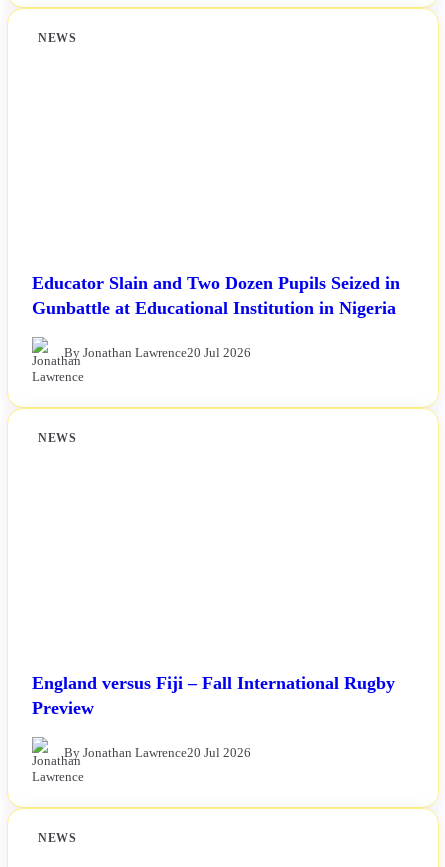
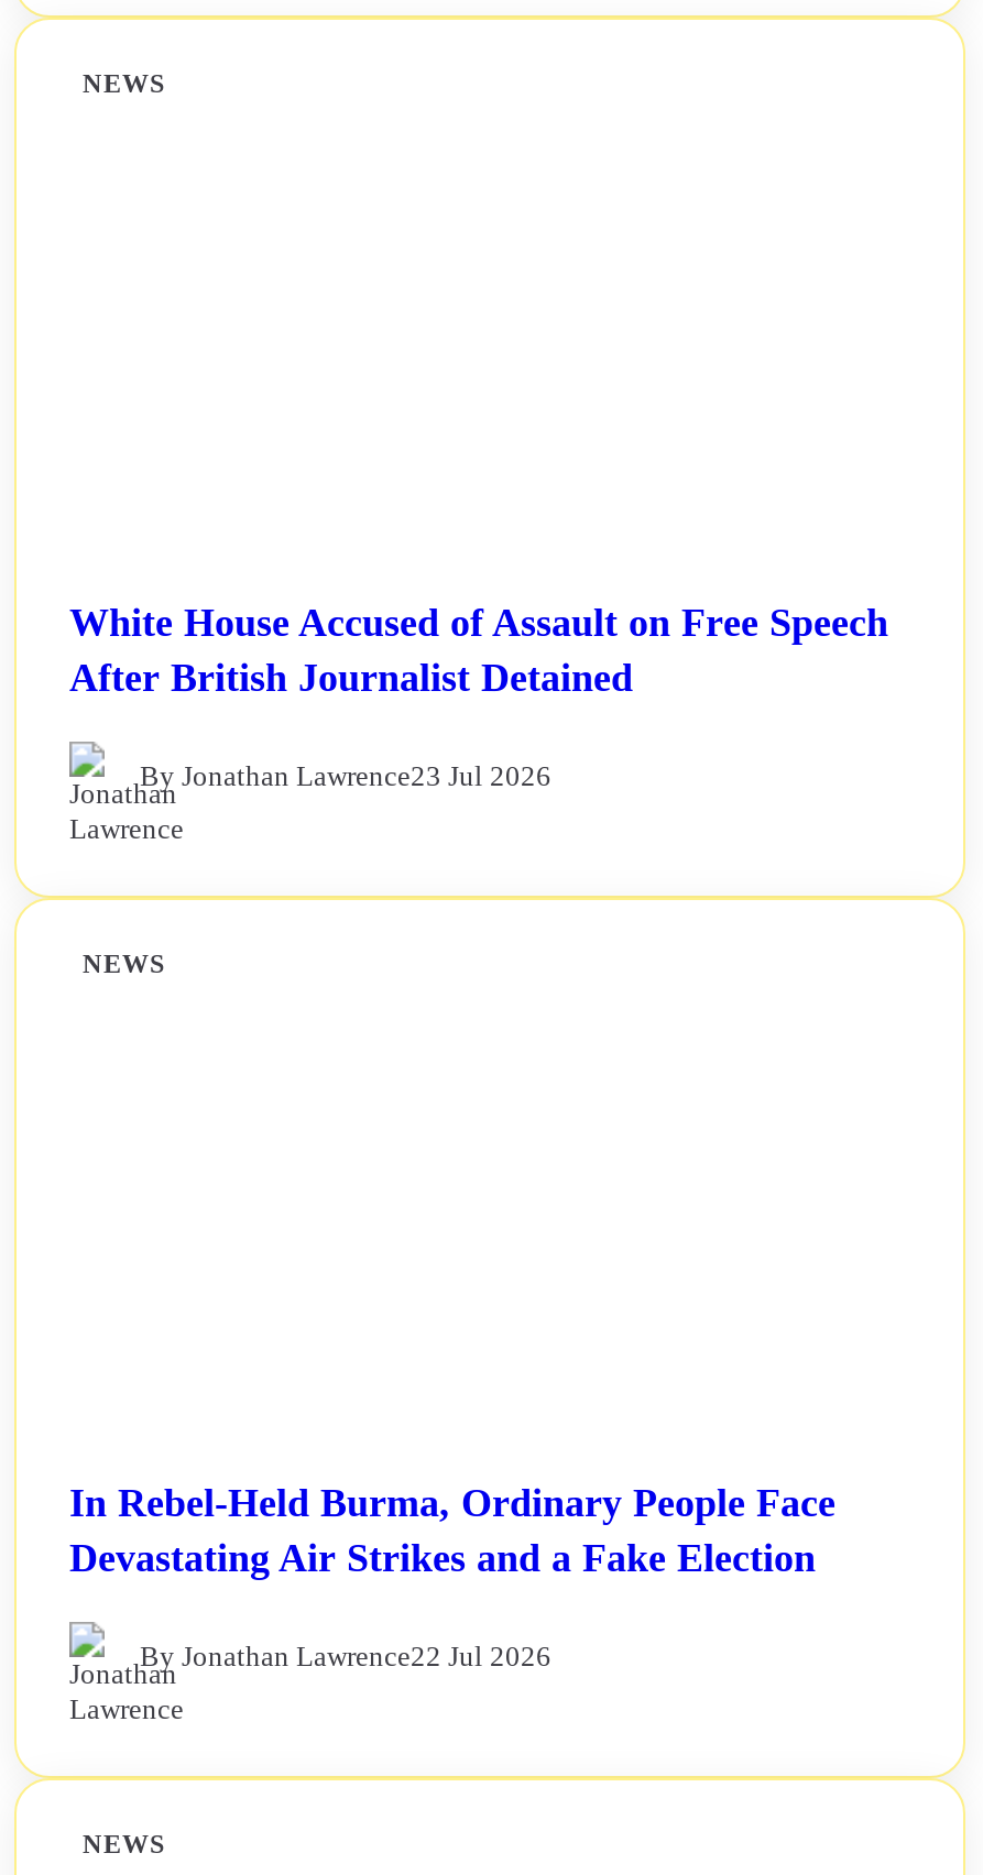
[32,272,400,317] Educator Slain and Two Dozen Pupils Seized in | Gunbattle at Educational Institution in Nigeria -> [69,600,888,699] White House Accused of Assault on Free Speech | After British Journalist Detained
[64,344,251,359] By Jonathan Lawrence20 Jul 2026 -> [140,758,551,791] By Jonathan Lawrence23 Jul 2026
[32,672,395,717] England versus Fiji – Fall International Rugby | Preview -> [69,1480,835,1579] In Rebel-Held Burma, Ordinary People Face | Devastating Air Strikes and a Fake Election
[64,744,251,759] By Jonathan Lawrence20 Jul 2026 -> [140,1638,551,1671] By Jonathan Lawrence22 Jul 2026

